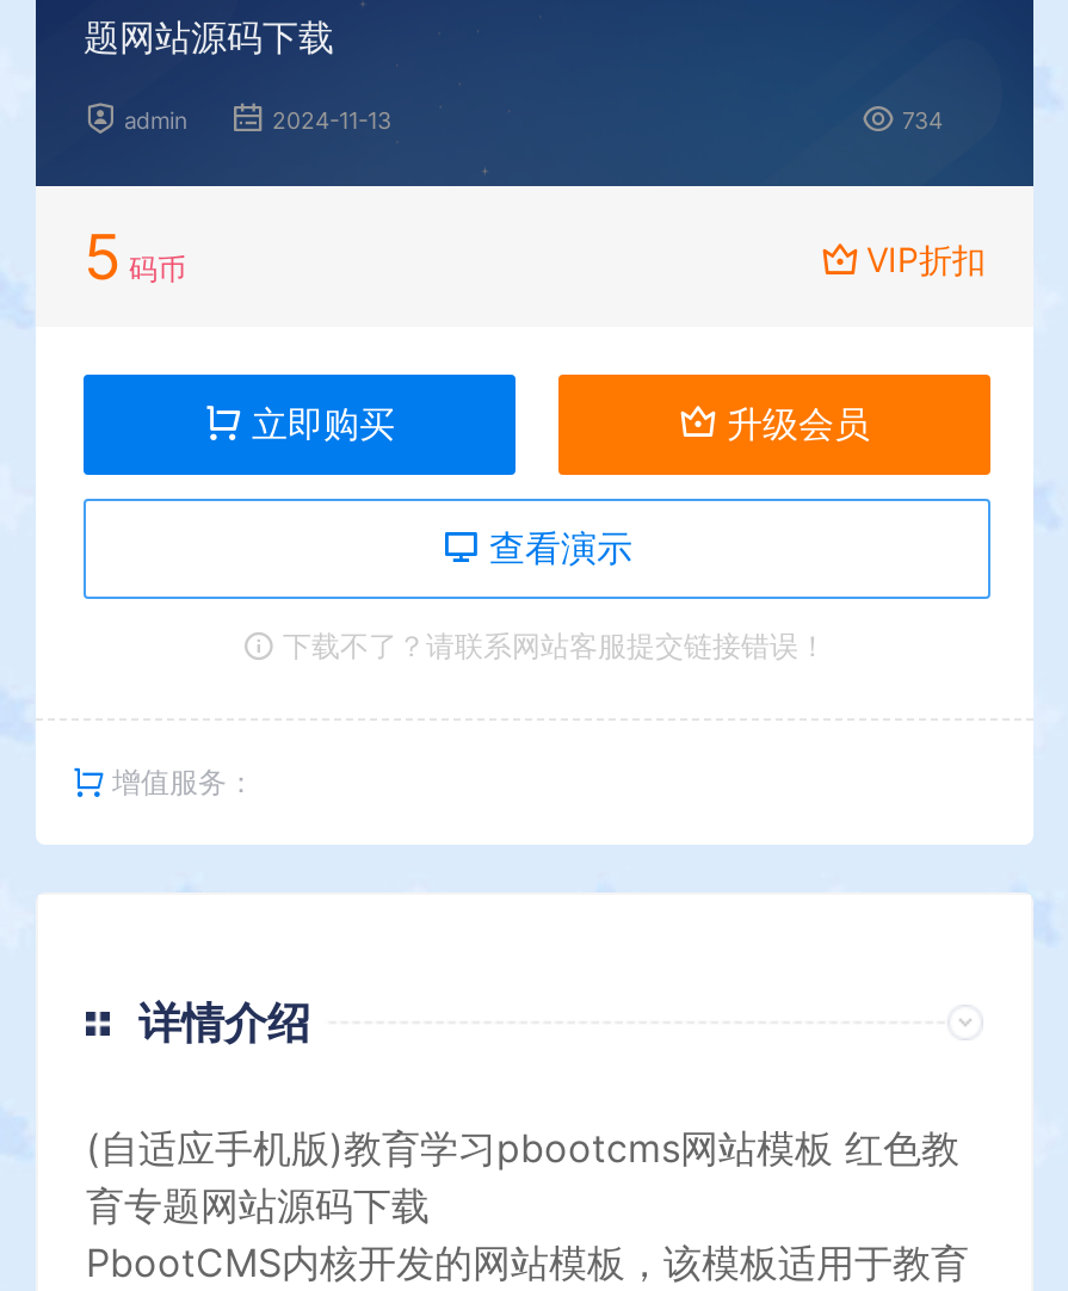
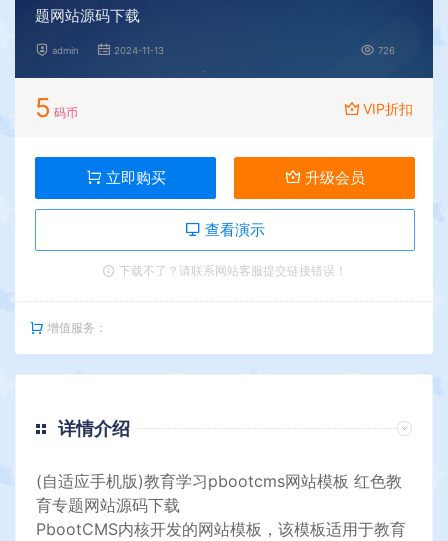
[895,107,943,134] 734 -> [375,45,395,56] 726

